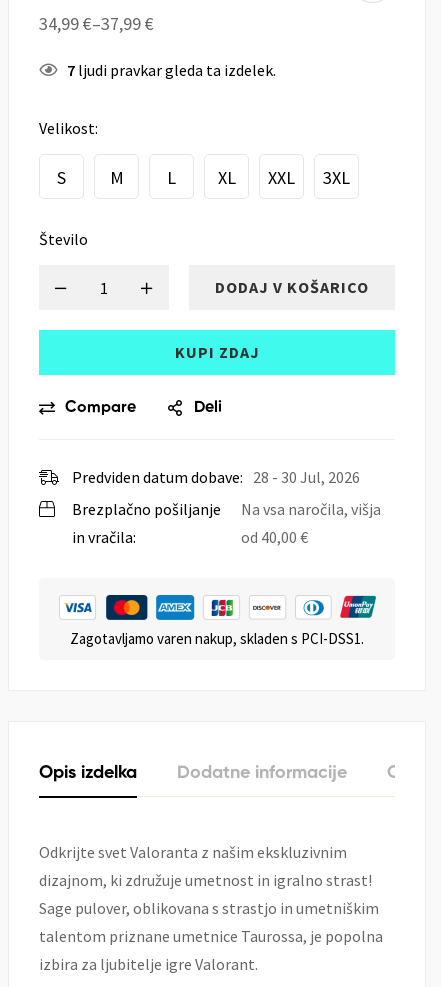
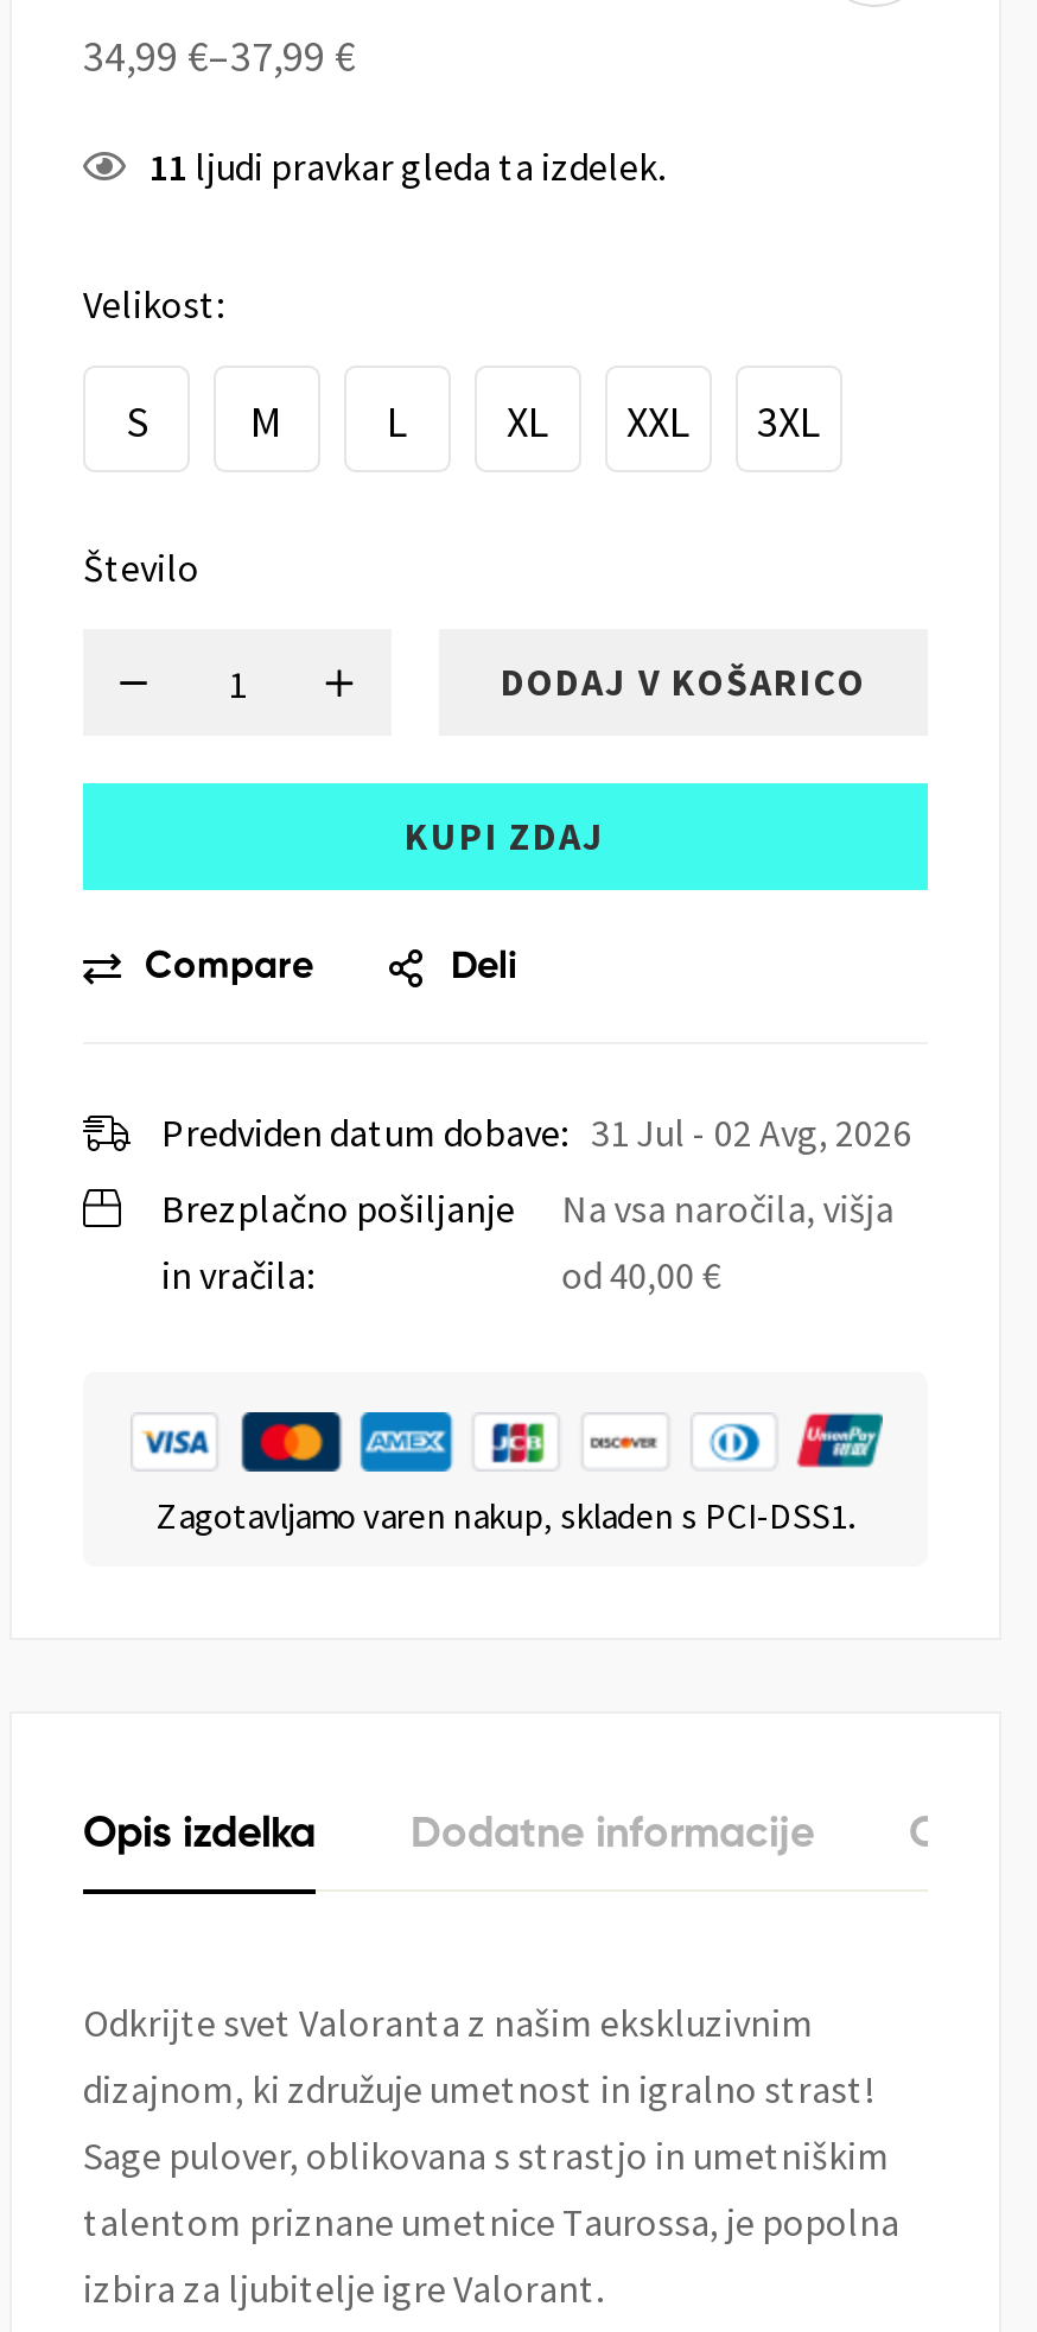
[67,60,276,80] 7 ljudi pravkar gleda ta izdelek. -> [149,142,664,190] 11 ljudi pravkar gleda ta izdelek.
[72,467,360,487] Predviden datum dobave: 28 - 30 Jul, 2026 -> [161,1108,911,1156] Predviden datum dobave: 31 Jul - 02 Avg, 2026

